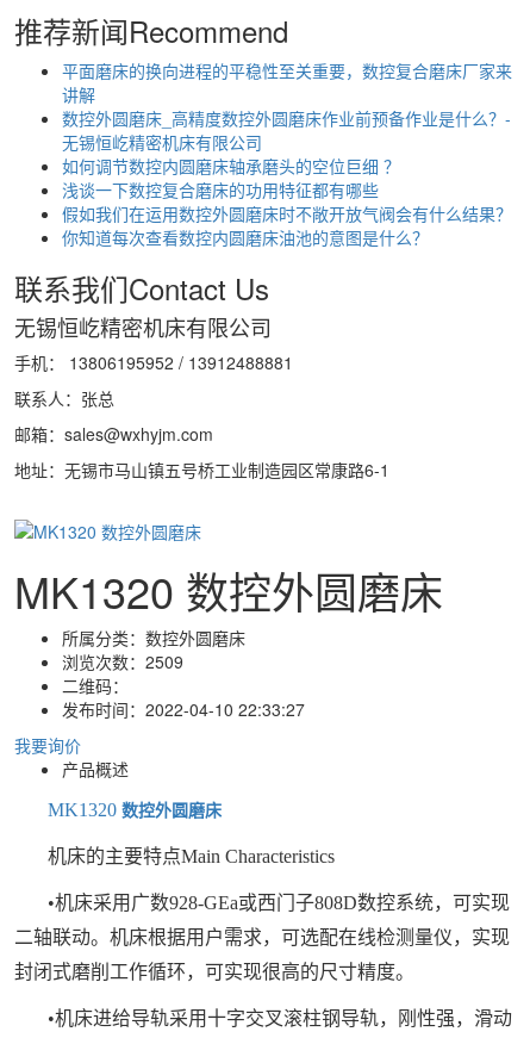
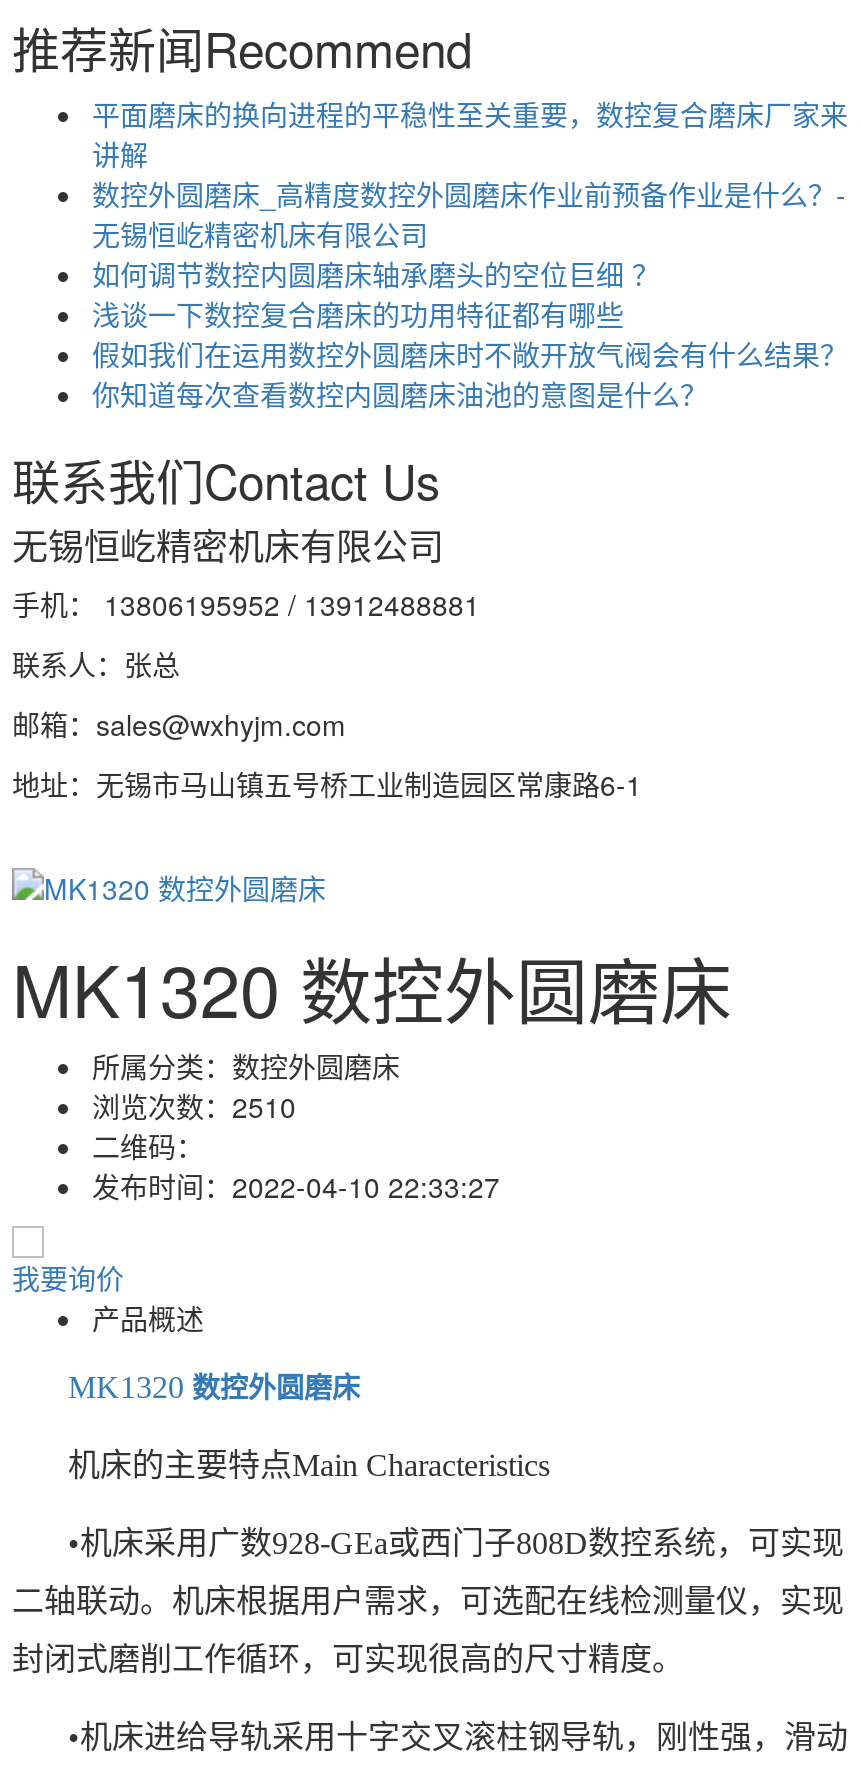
[62,649,183,673] 浏览次数：2509 -> [92,1086,296,1126] 浏览次数：2510

